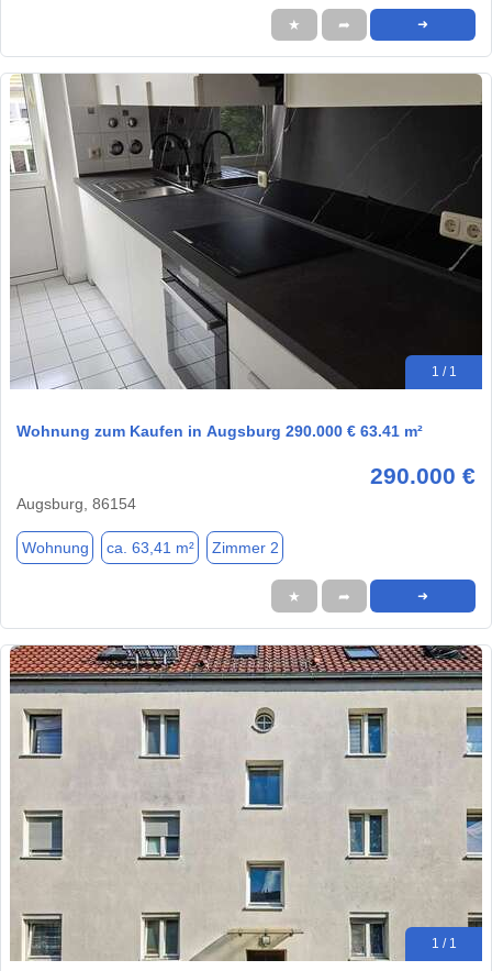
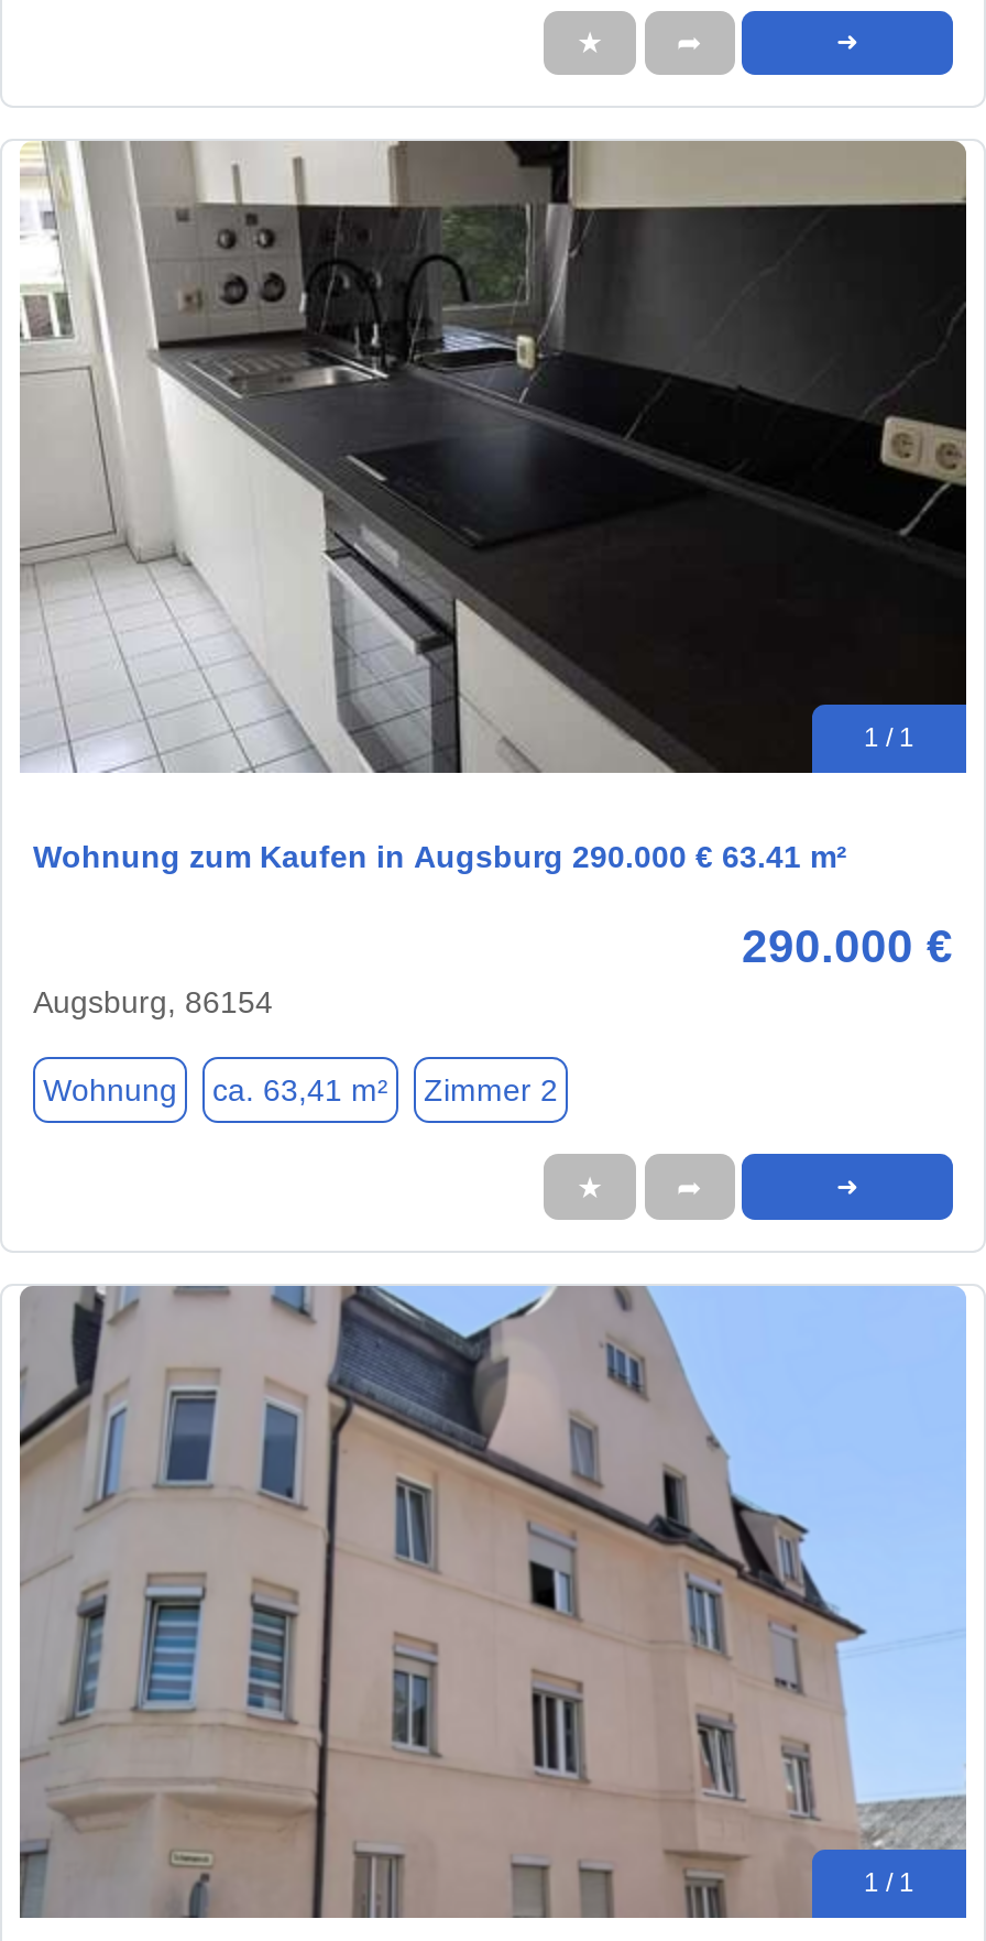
[9,644,483,961] [image] -> [18,1284,966,1920] [image]

